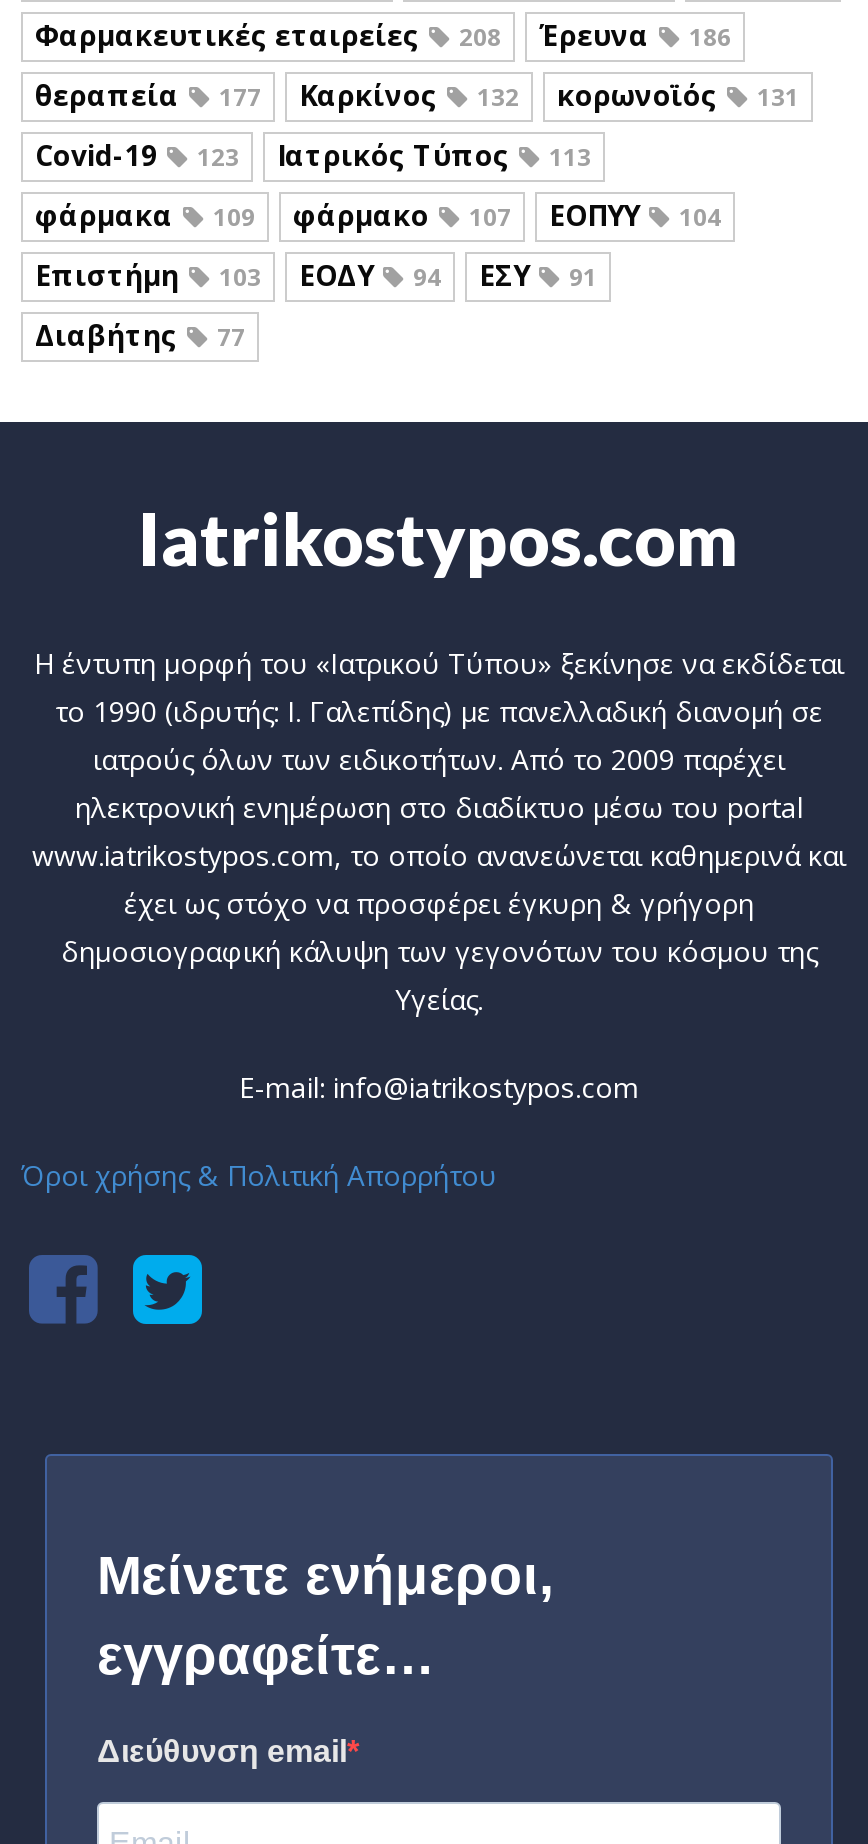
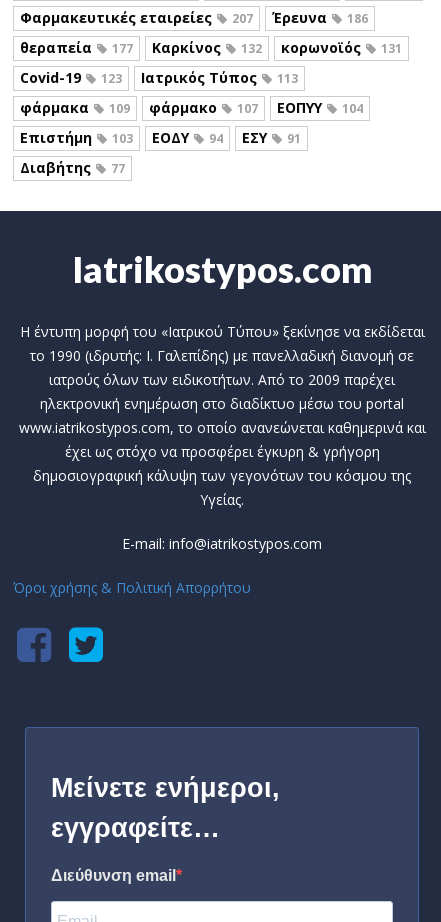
[35,16,731,54] Φαρμακευτικές εταιρείες 208 Έρευνα 186 -> [20,8,368,27] Φαρμακευτικές εταιρείες 207 Έρευνα 186

